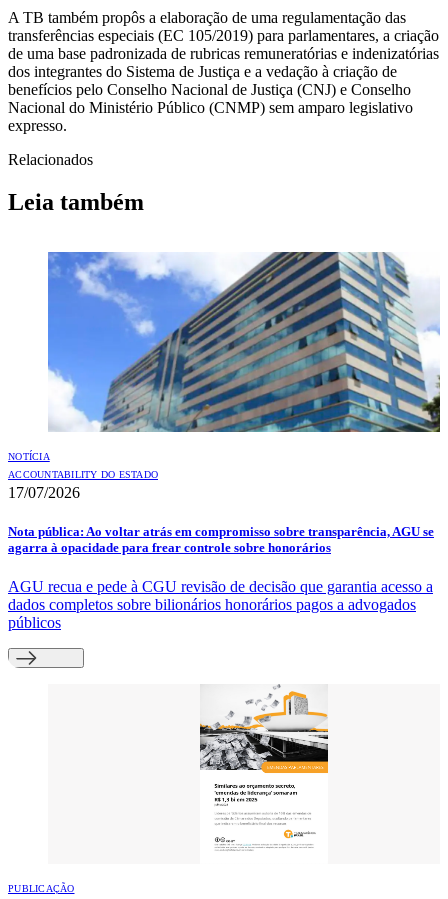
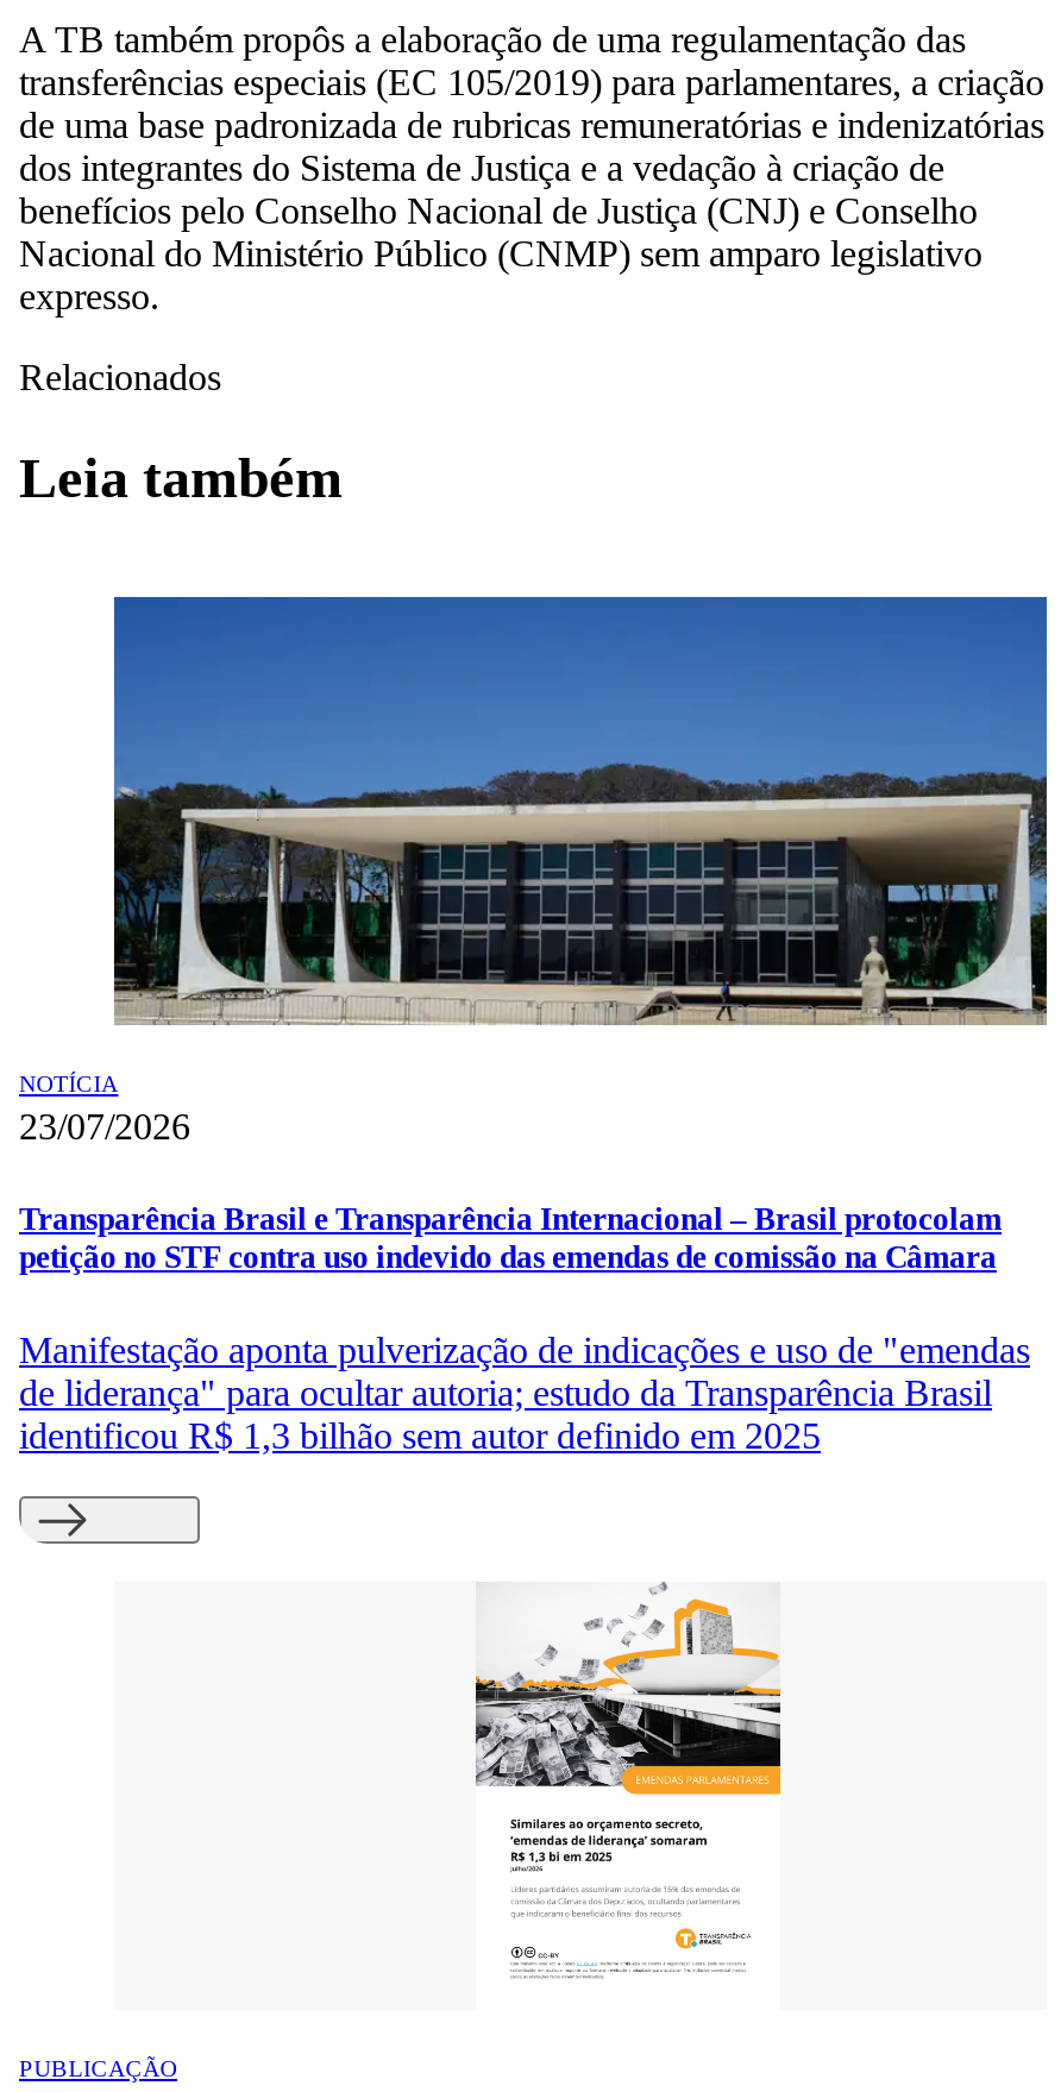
[8,251,441,501] [image] | ACCOUNTABILITY DO ESTADO | 17/07/2026 -> [19,595,1049,1146] [image] | 23/07/2026
[8,524,434,555] Nota pública: Ao voltar atrás em compromisso sobre transparência, AGU se | agarra à opacidade para frear controle sobre honorários -> [19,1201,1002,1274] Transparência Brasil e Transparência Internacional – Brasil protocolam | petição no STF contra uso indevido das emendas de comissão na Câmara
[8,578,433,631] AGU recua e pede à CGU revisão de decisão que garantia acesso a | dados completos sobre bilionários honorários pagos a advogados | públicos -> [19,1330,1030,1456] Manifestação aponta pulverização de indicações e uso de "emendas | de liderança" para ocultar autoria; estudo da Transparência Brasil | identificou R$ 1,3 bilhão sem autor definido em 2025

